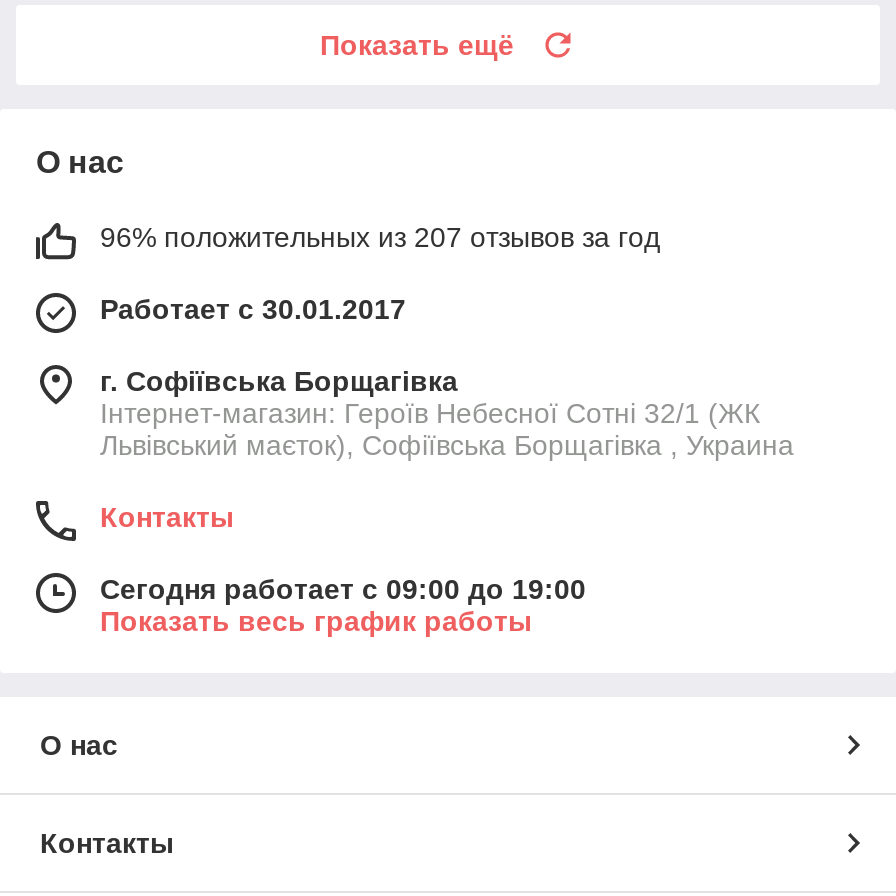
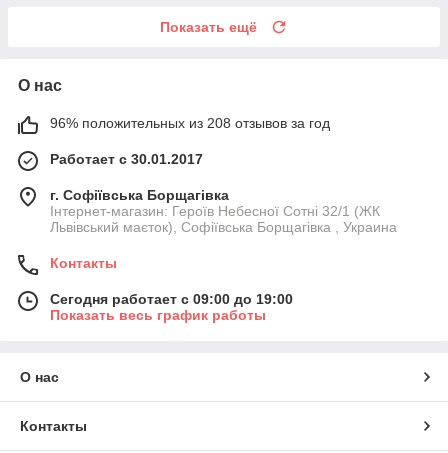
[100,221,660,253] 96% положительных из 207 отзывов за год -> [50,115,330,131] 96% положительных из 208 отзывов за год

